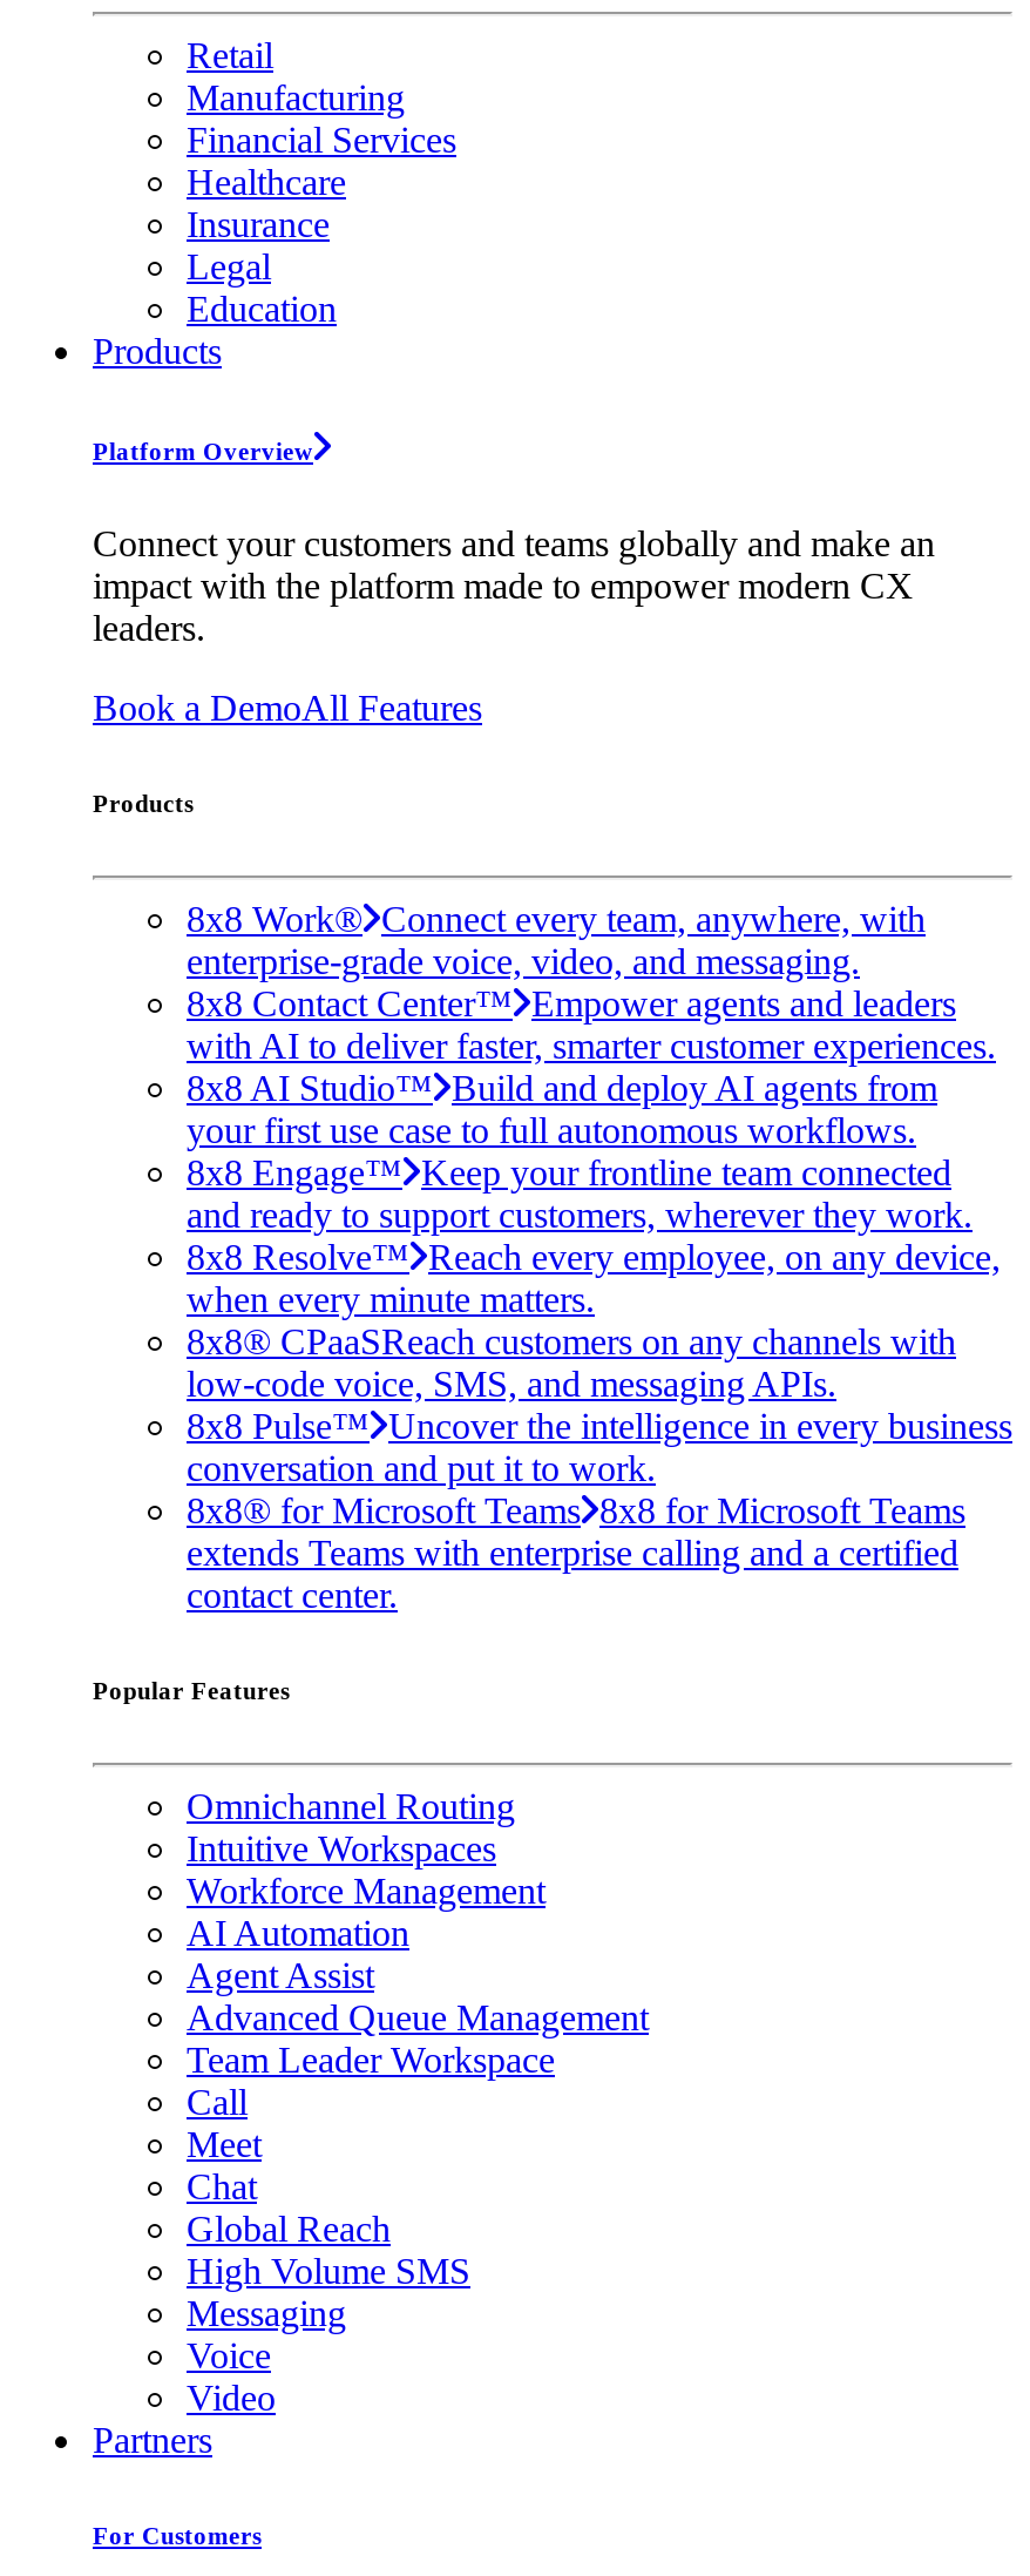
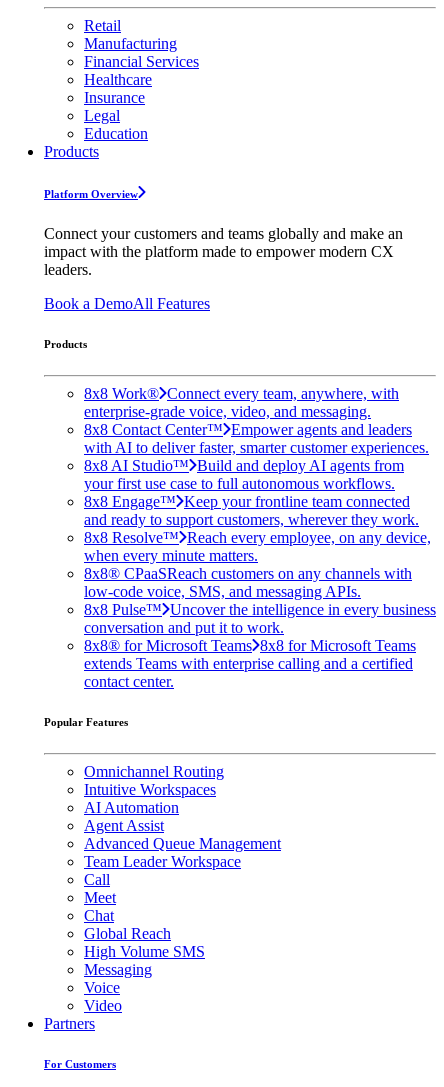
[187,1870,546,1910] Workforce Management -> none

